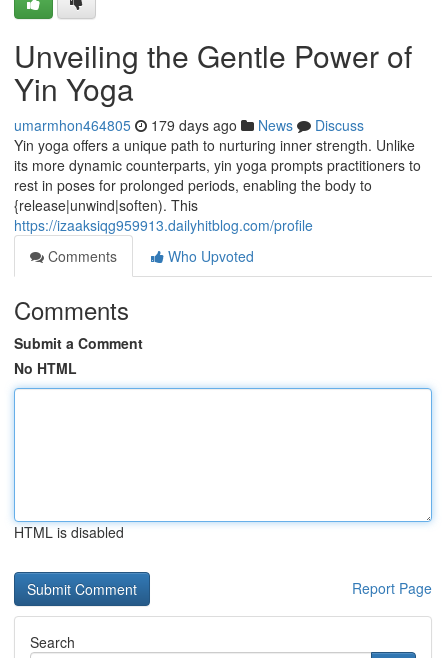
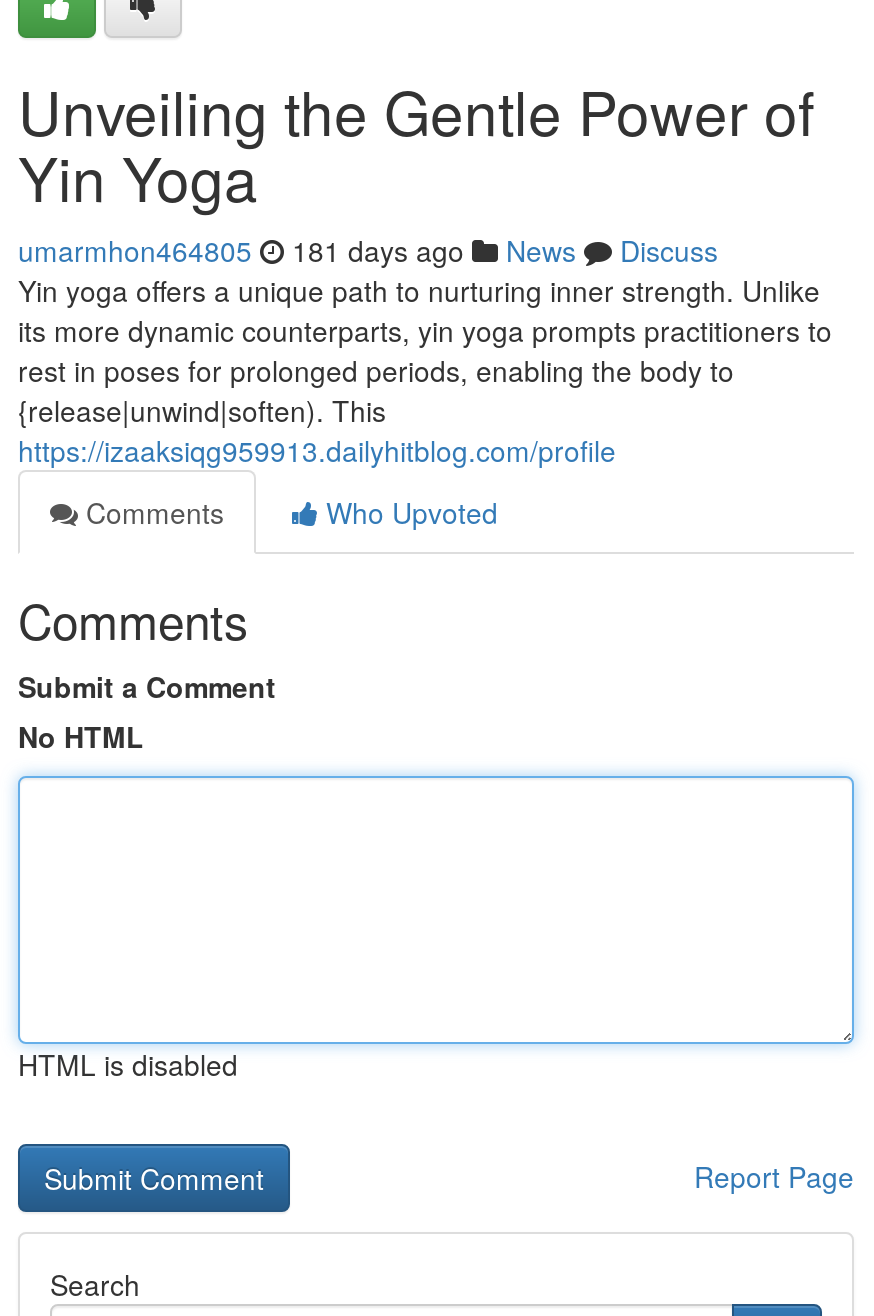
[14,115,364,135] umarmhon464805 179 days ago News Discuss -> [18,230,718,270] umarmhon464805 181 days ago News Discuss

